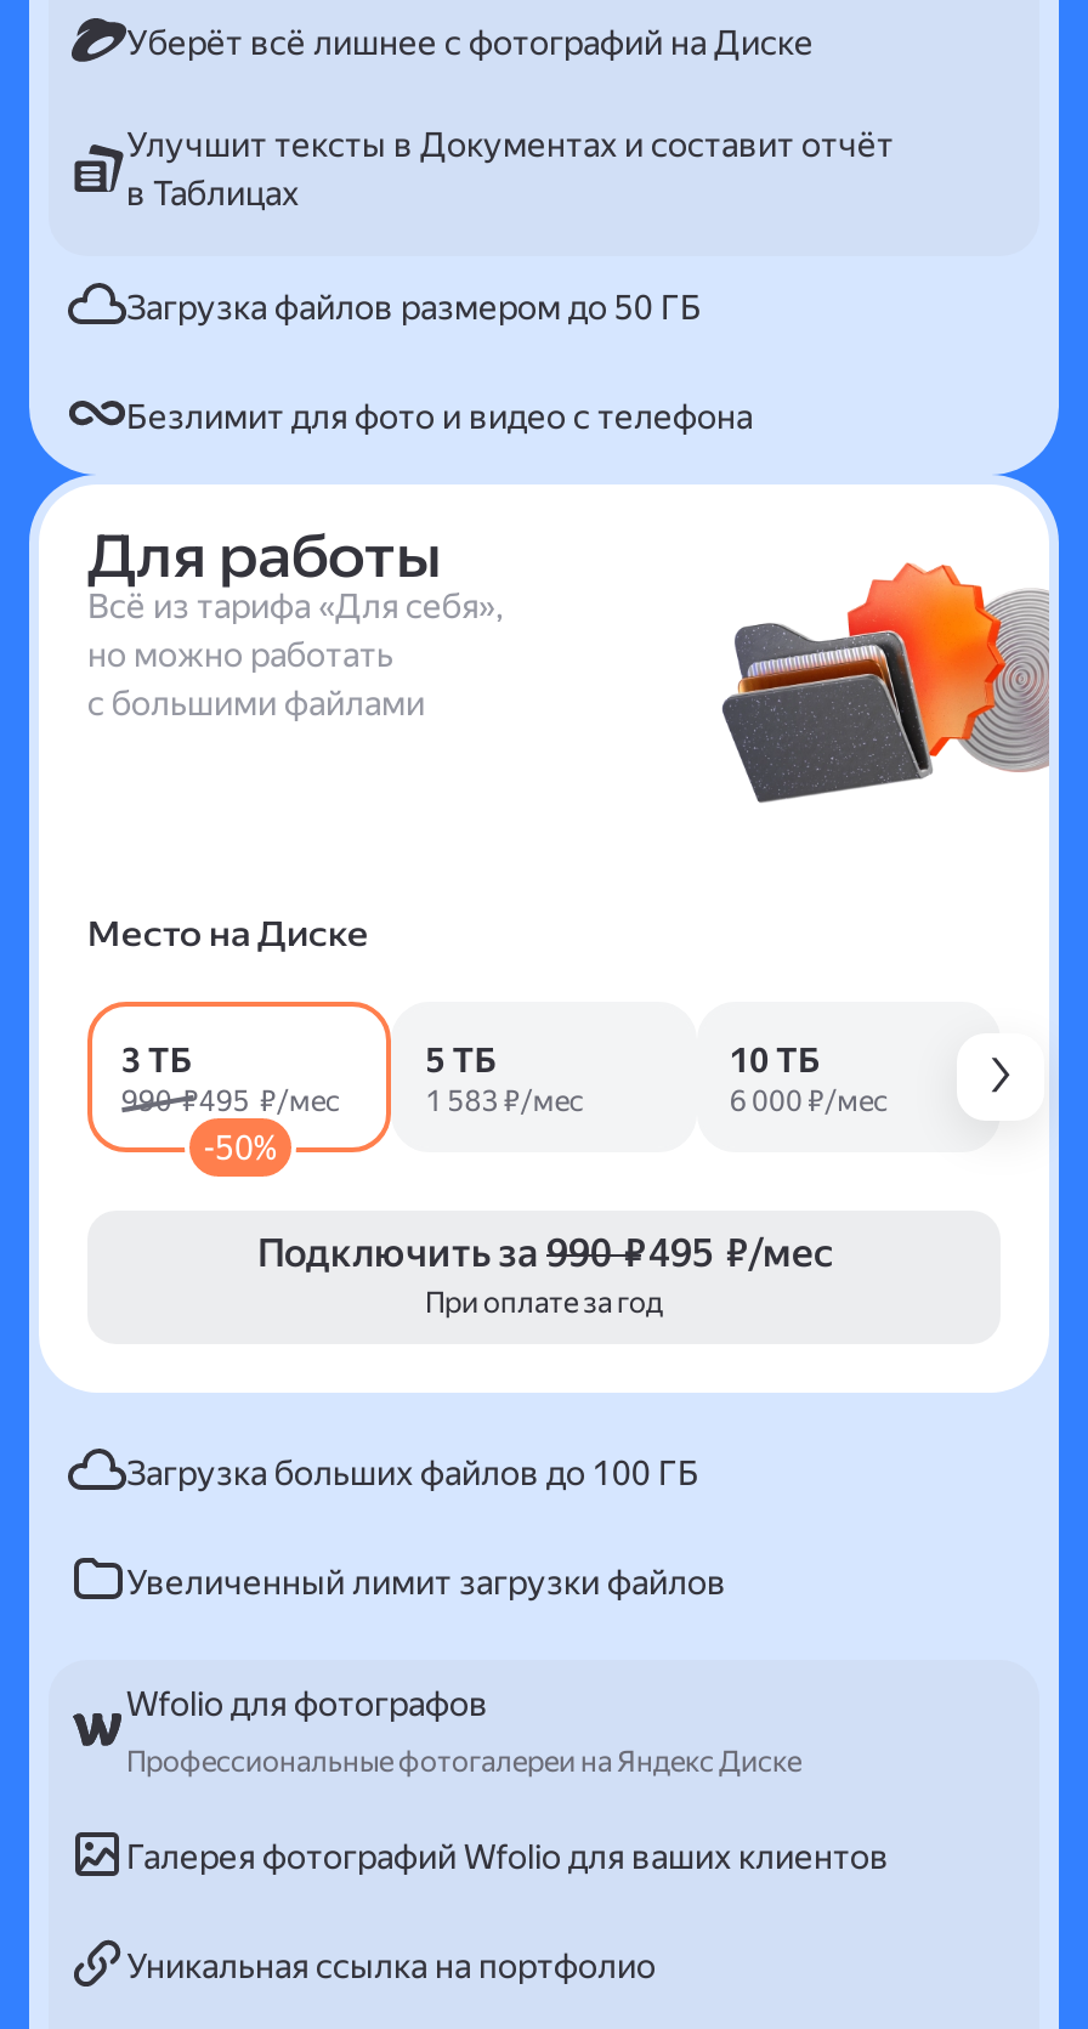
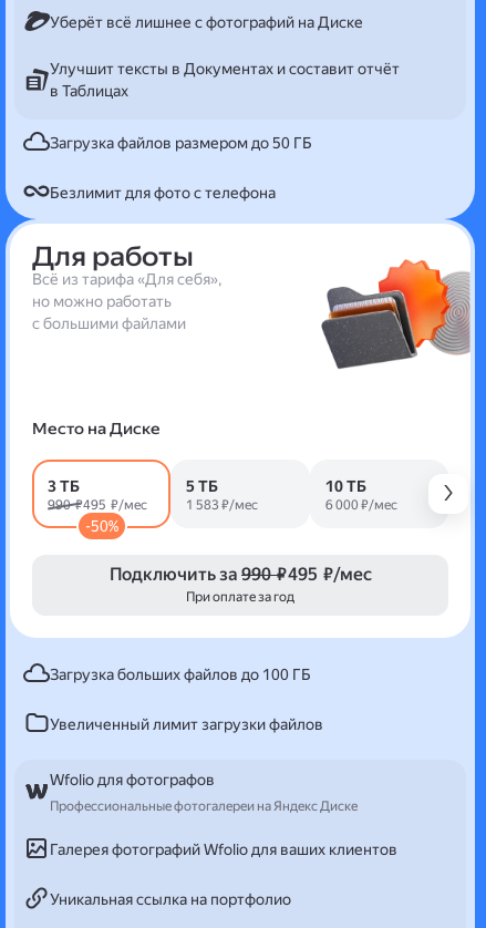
[126,396,753,435] Безлимит для фото и видео с телефона -> [50,183,276,201] Безлимит для фото с телефона

